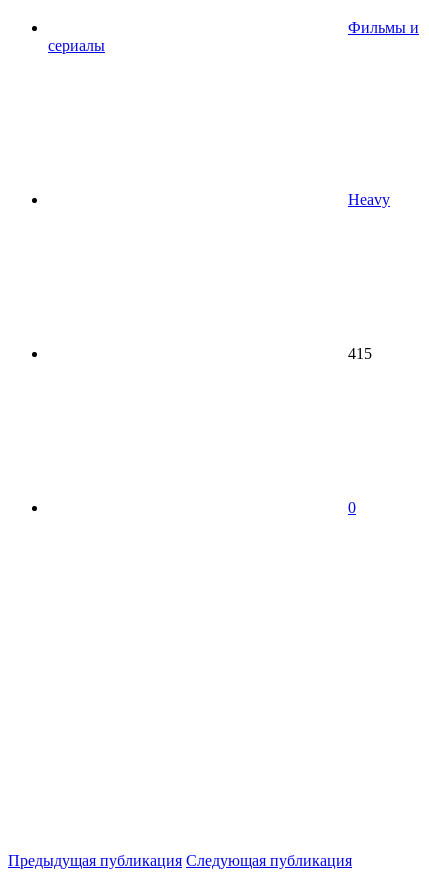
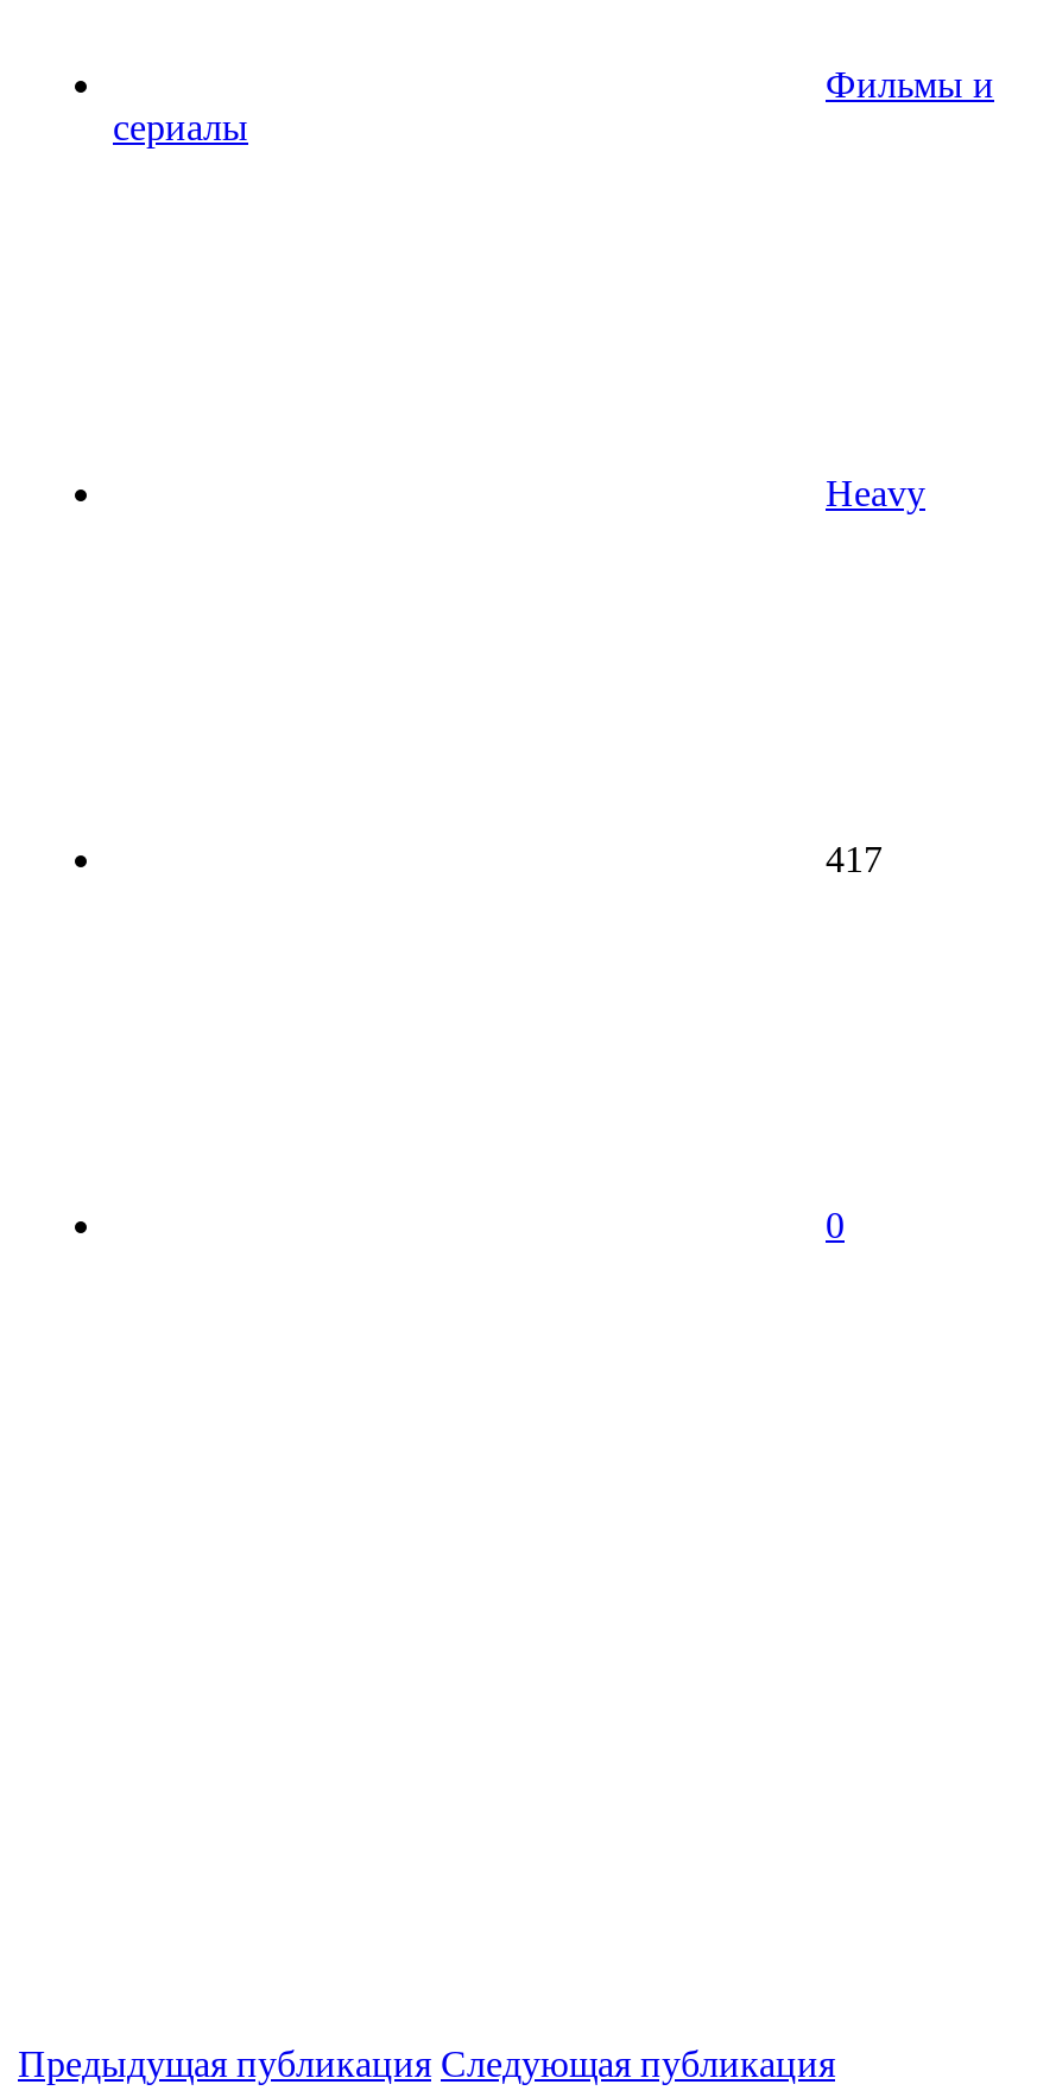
[348,345,372,362] 415 -> [826,838,883,879] 417

